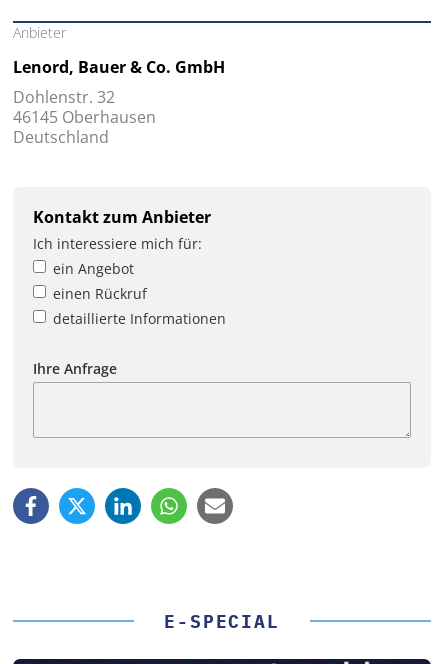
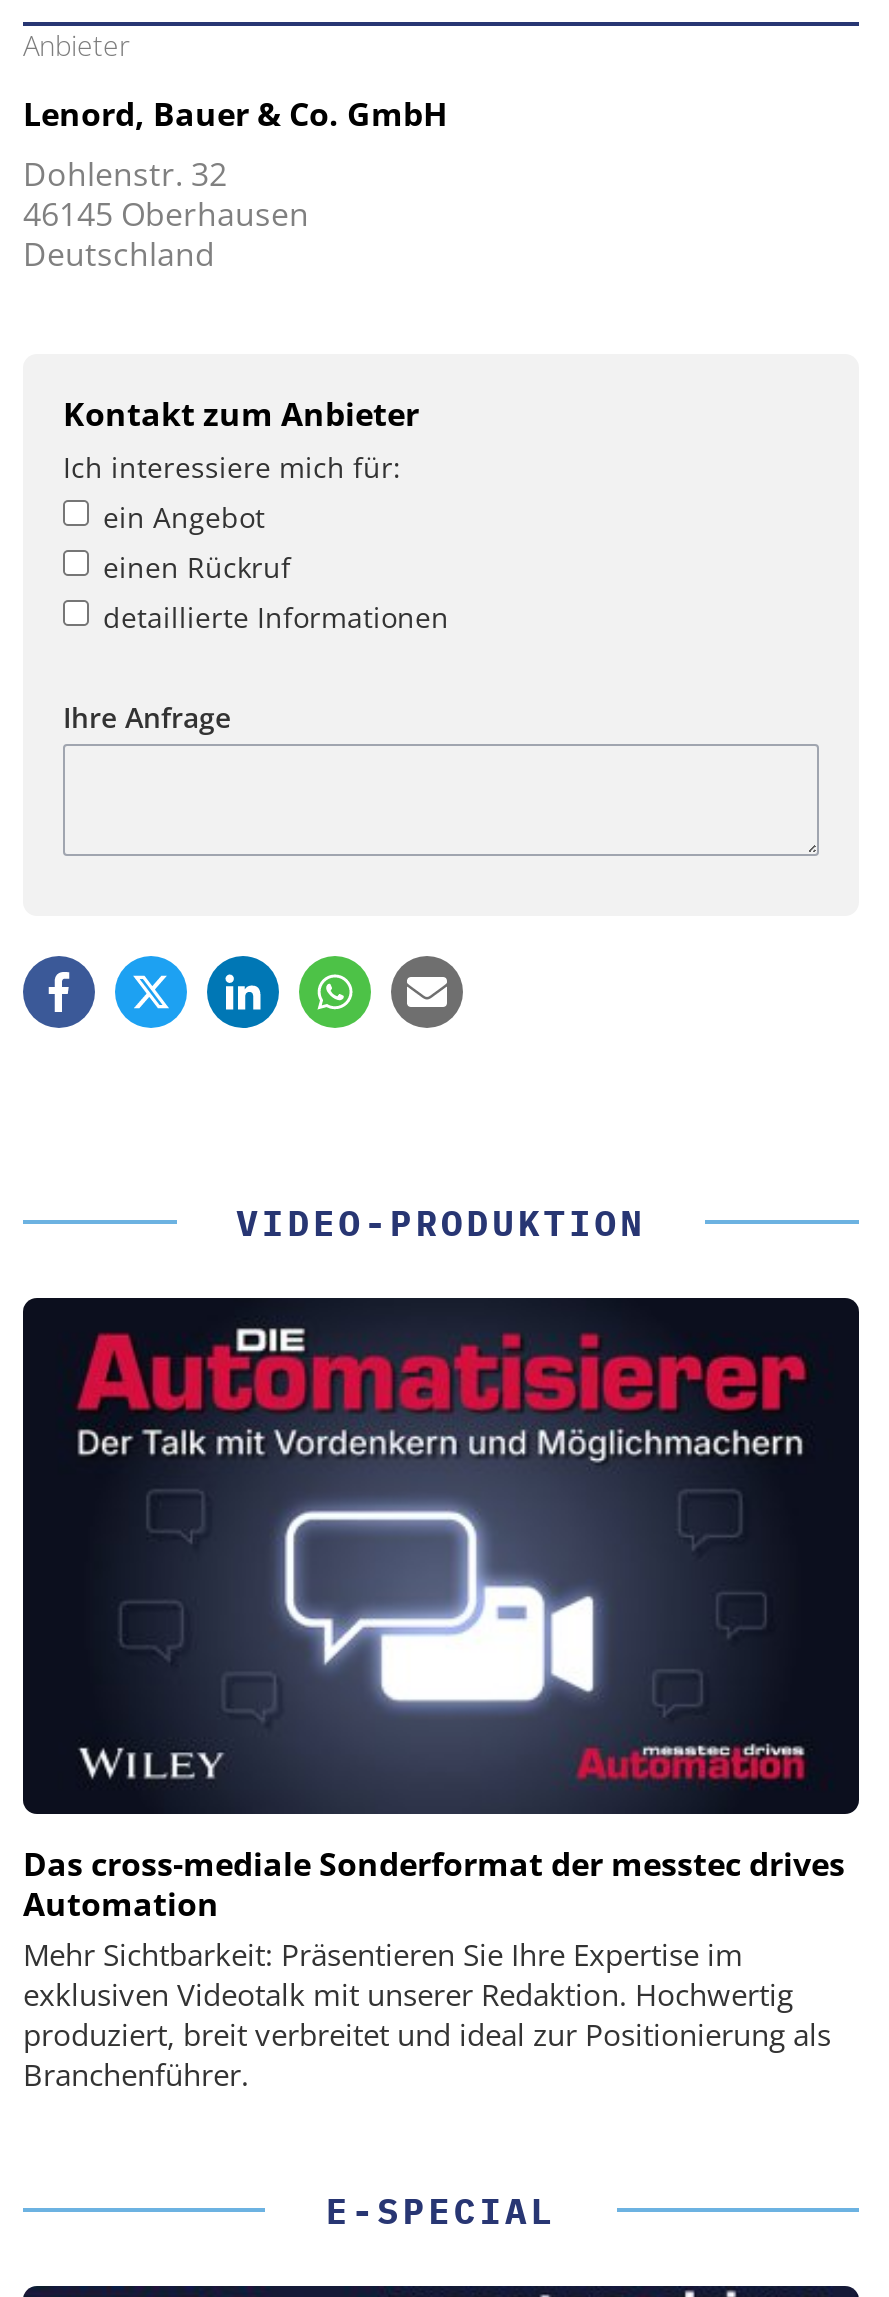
none -> [23,1298,859,2095] [image] | Das cross-mediale Sonderformat der messtec drives | Automation | Mehr Sichtbarkeit: Präsentieren Sie Ihre Expertise im | exklusiven Videotalk mit unserer Redaktion. Hochwertig | produziert, breit verbreitet und ideal zur Positionierung als | Branchenführer.
none -> [236,1200,646,1246] VIDEO-PRODUKTION

